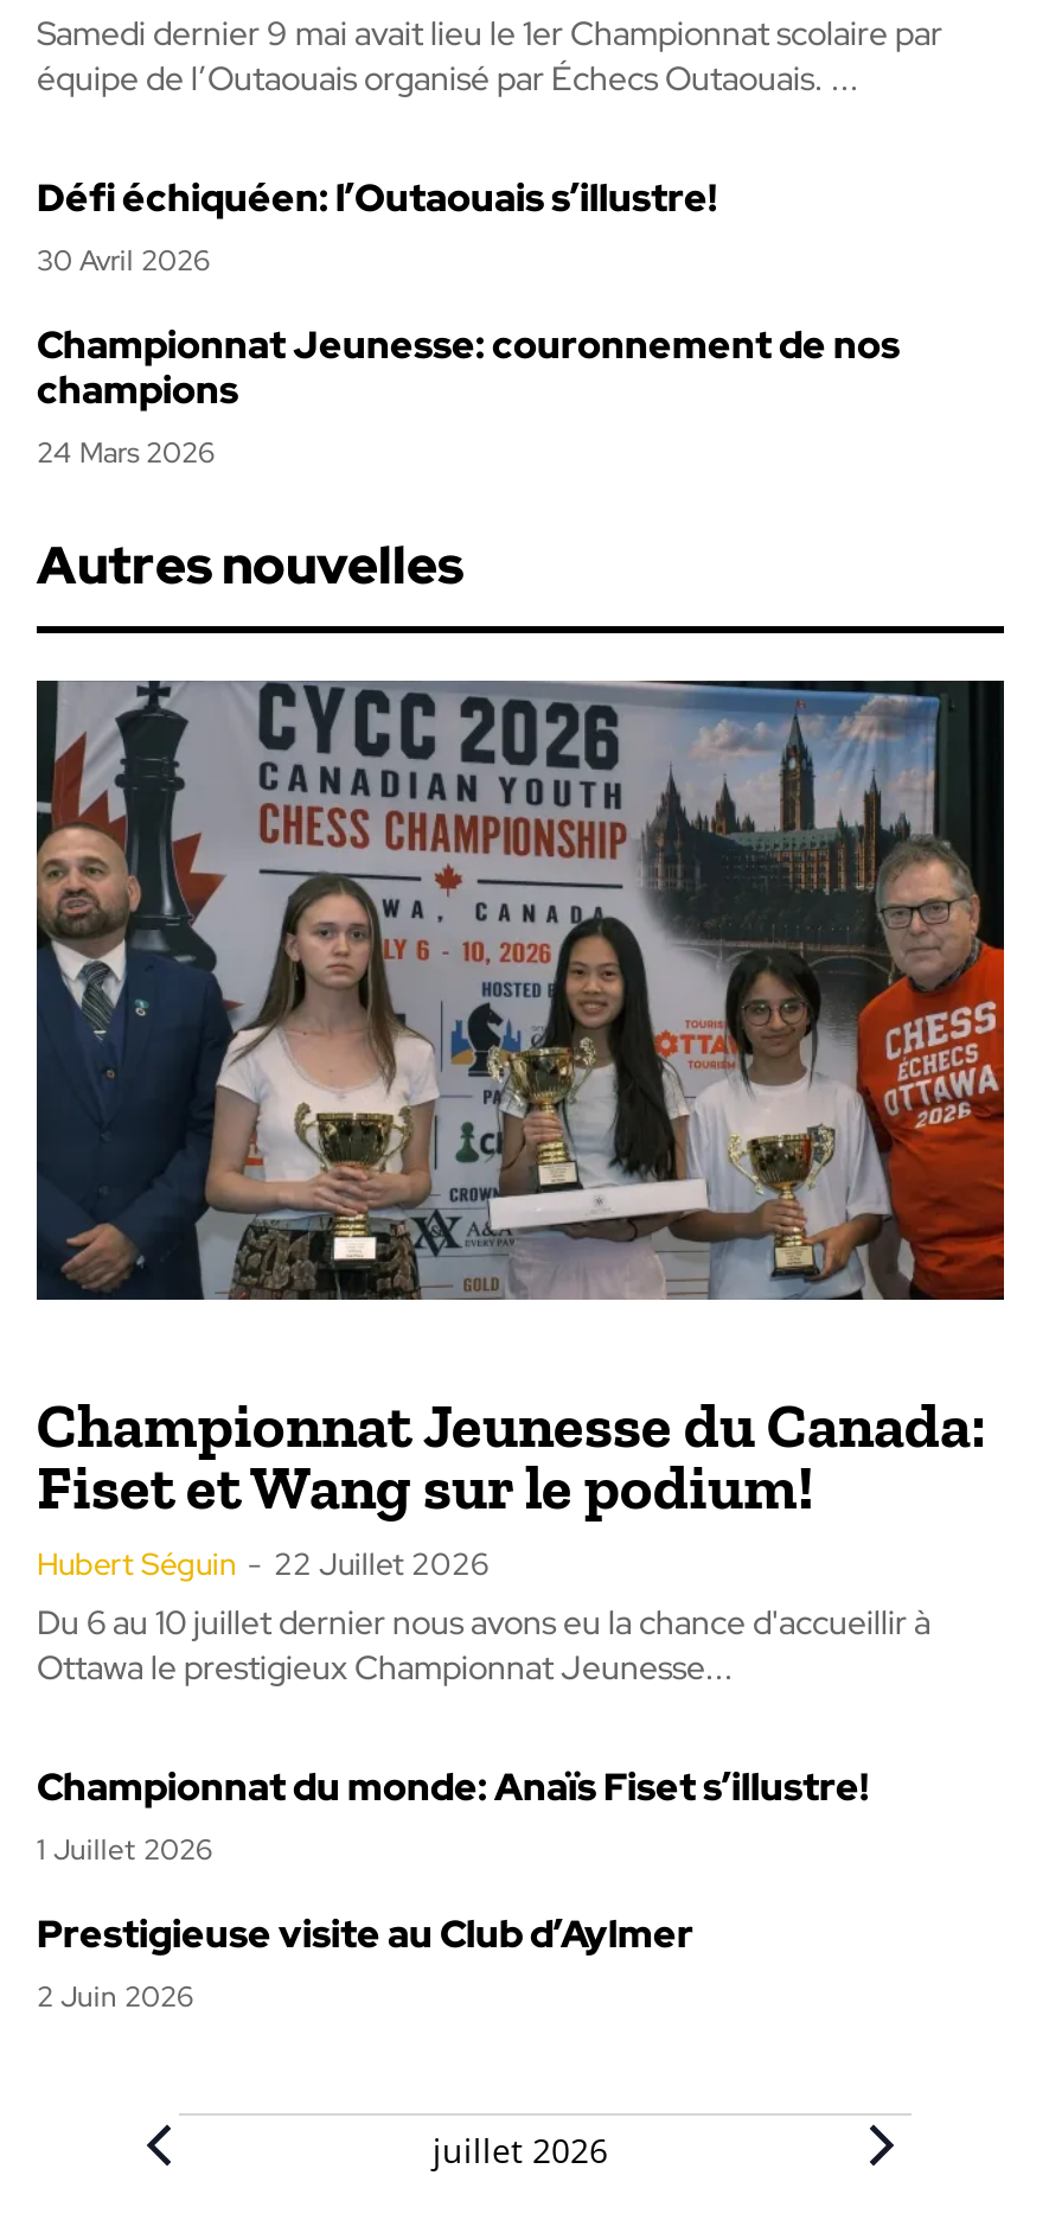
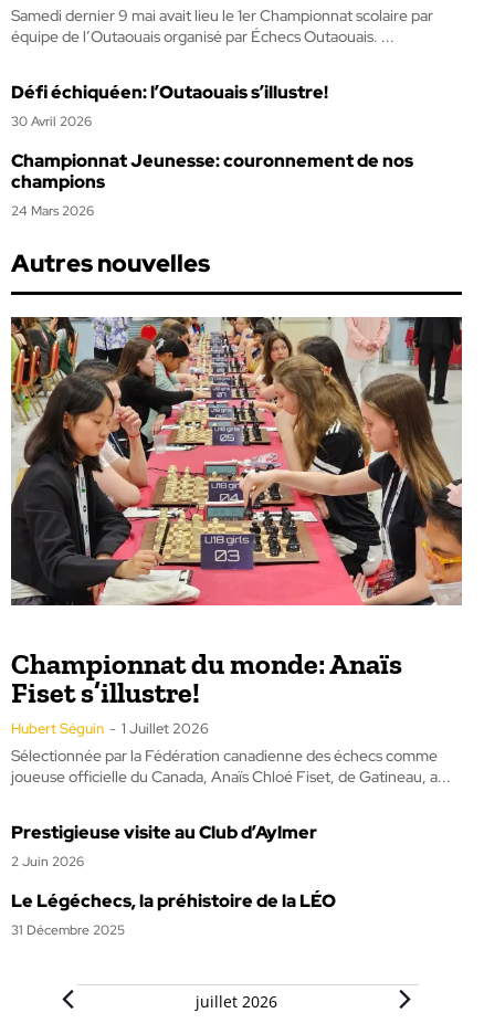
[34,678,1006,1302] [image] -> [10,316,463,570] [image]
[37,1388,985,1869] Championnat Jeunesse du Canada: | Fiset et Wang sur le podium! | Hubert Séguin - 22 Juillet 2026 | Du 6 au 10 juillet dernier nous avons eu la chance d'accueillir à | Ottawa le prestigieux Championnat Jeunesse... | Championnat du monde: Anaïs Fiset s’illustre! | 1 Juillet 2026 -> [11,646,451,787] Championnat du monde: Anaïs | Fiset s’illustre! | Hubert Séguin - 1 Juillet 2026 | Sélectionnée par la Fédération canadienne des échecs comme | joueuse officielle du Canada, Anaïs Chloé Fiset, de Gatineau, a...
moved [37,1910,693,2017] -> [11,821,317,871]: Prestigieuse visite au Club d’Aylmer | 2 Juin 2026
none -> [11,890,336,939] Le Légéchecs, la préhistoire de la LÉO | 31 Décembre 2025

